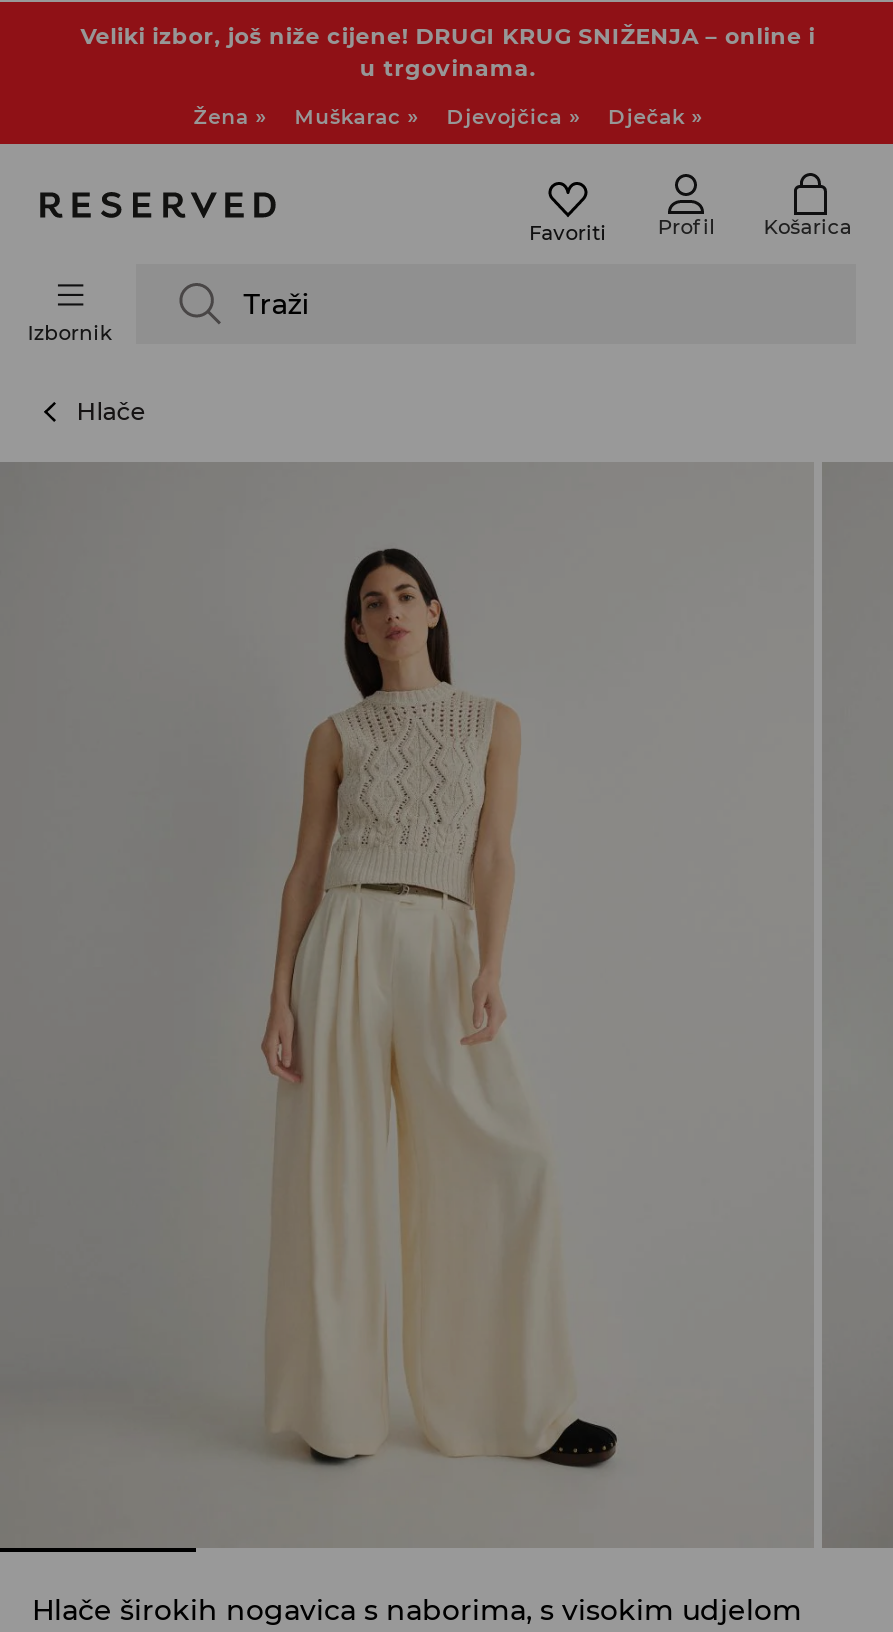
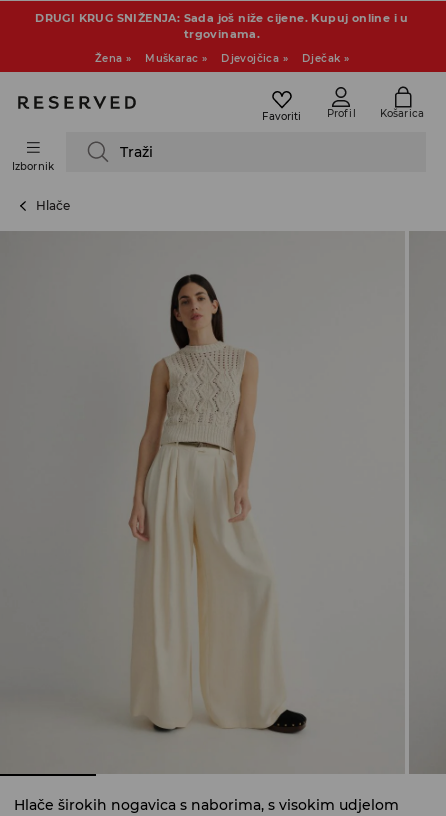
[81,22,815,82] Veliki izbor, još niže cijene! DRUGI KRUG SNIŽENJA – online i | u trgovinama. -> [35,11,409,41] DRUGI KRUG SNIŽENJA: Sada još niže cijene. Kupuj online i u | trgovinama.

